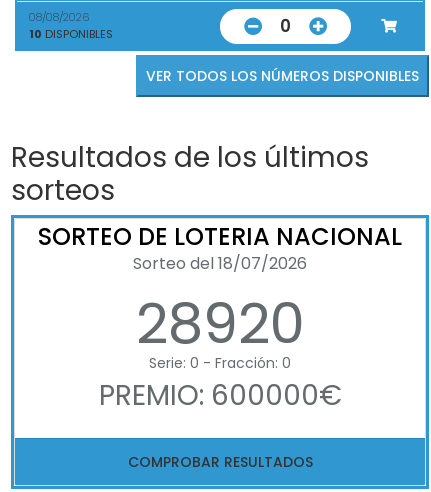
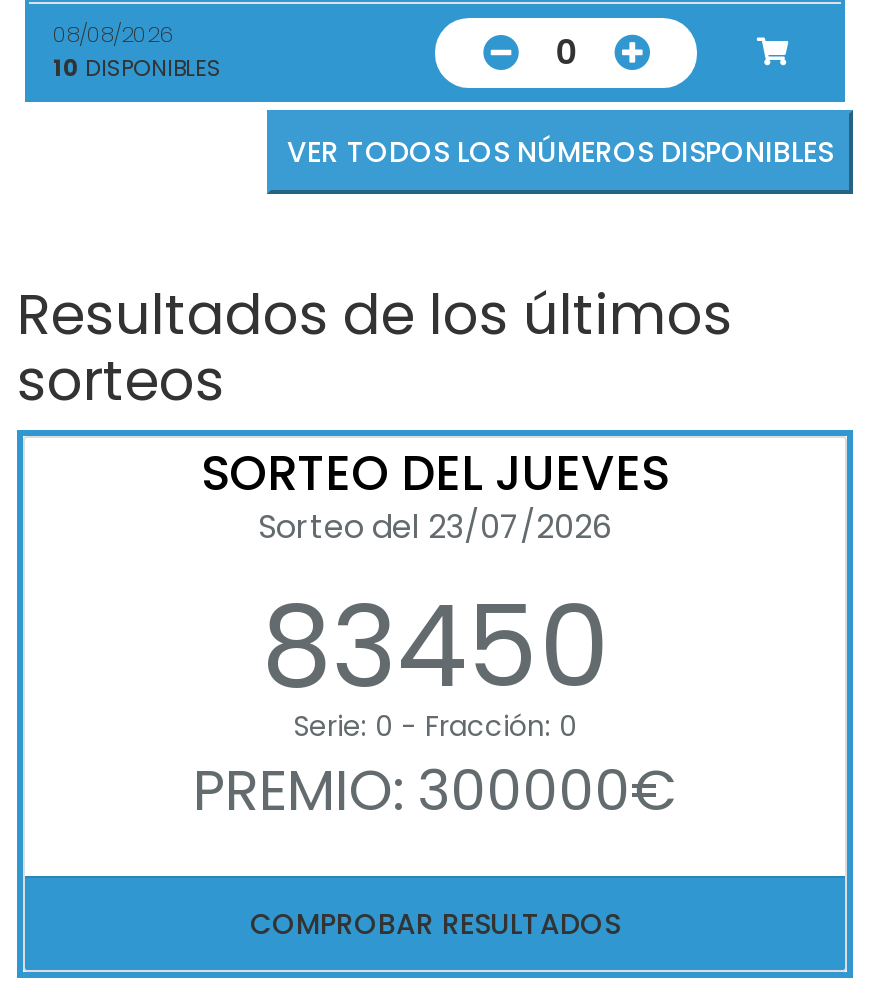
[38,220,402,363] SORTEO DE LOTERIA NACIONAL | Sorteo del 18/07/2026 | 28920 -> [201,440,669,726] SORTEO DEL JUEVES | Sorteo del 23/07/2026 | 83450
[98,376,341,415] PREMIO: 600000€ -> [193,752,677,830] PREMIO: 300000€

